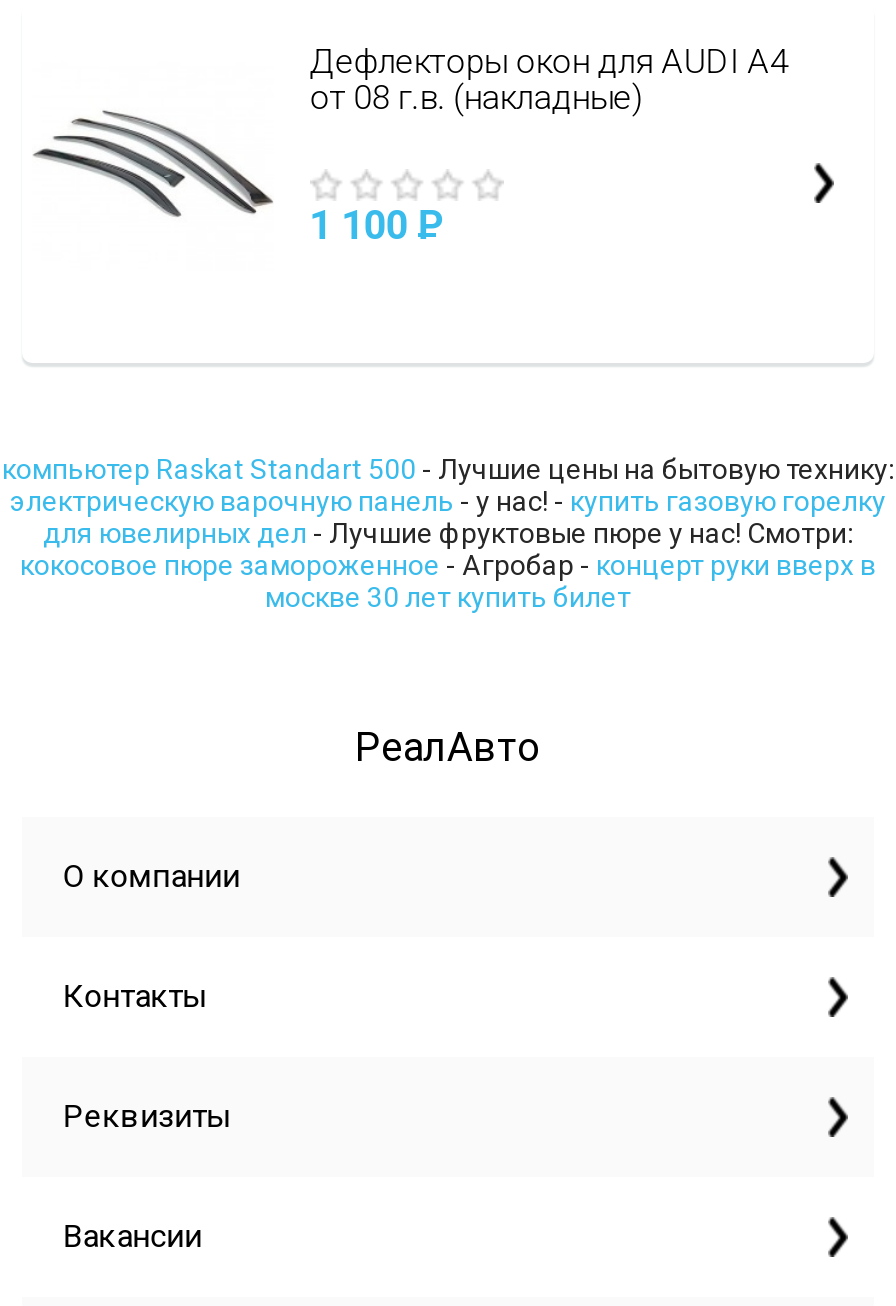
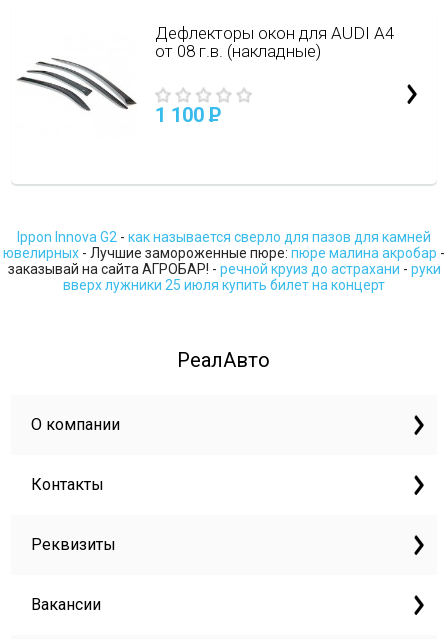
[2,453,894,613] компьютер Raskat Standart 500 - Лучшие цены на бытовую технику: | электрическую варочную панель - у нас! - купить газовую горелку | для ювелирных дел - Лучшие фруктовые пюре у нас! Смотри: | кокосовое пюре замороженное - Агробар - концерт руки вверх в | москве 30 лет купить билет -> [3,229,445,293] Ippon Innova G2 - как называется сверло для пазов для камней | ювелирных - Лучшие замороженные пюре: пюре малина акробар - | заказывай на сайта АГРОБАР! - речной круиз до астрахани - руки | вверх лужники 25 июля купить билет на концерт

